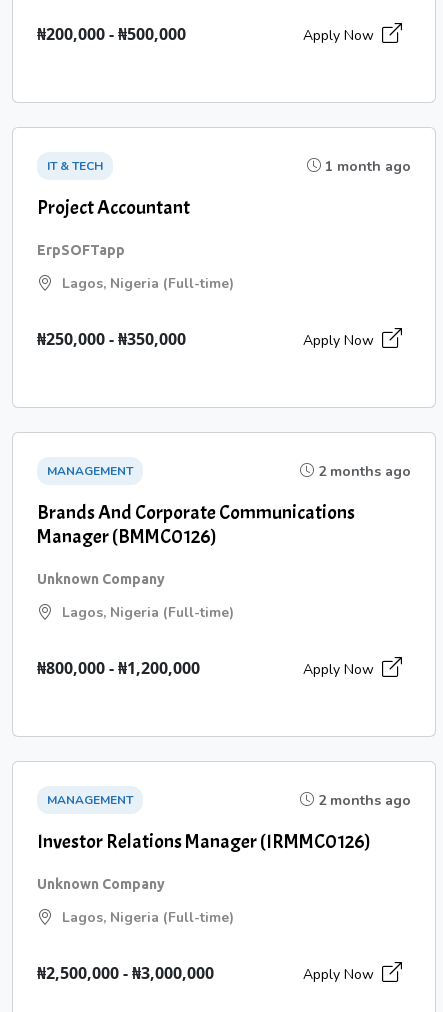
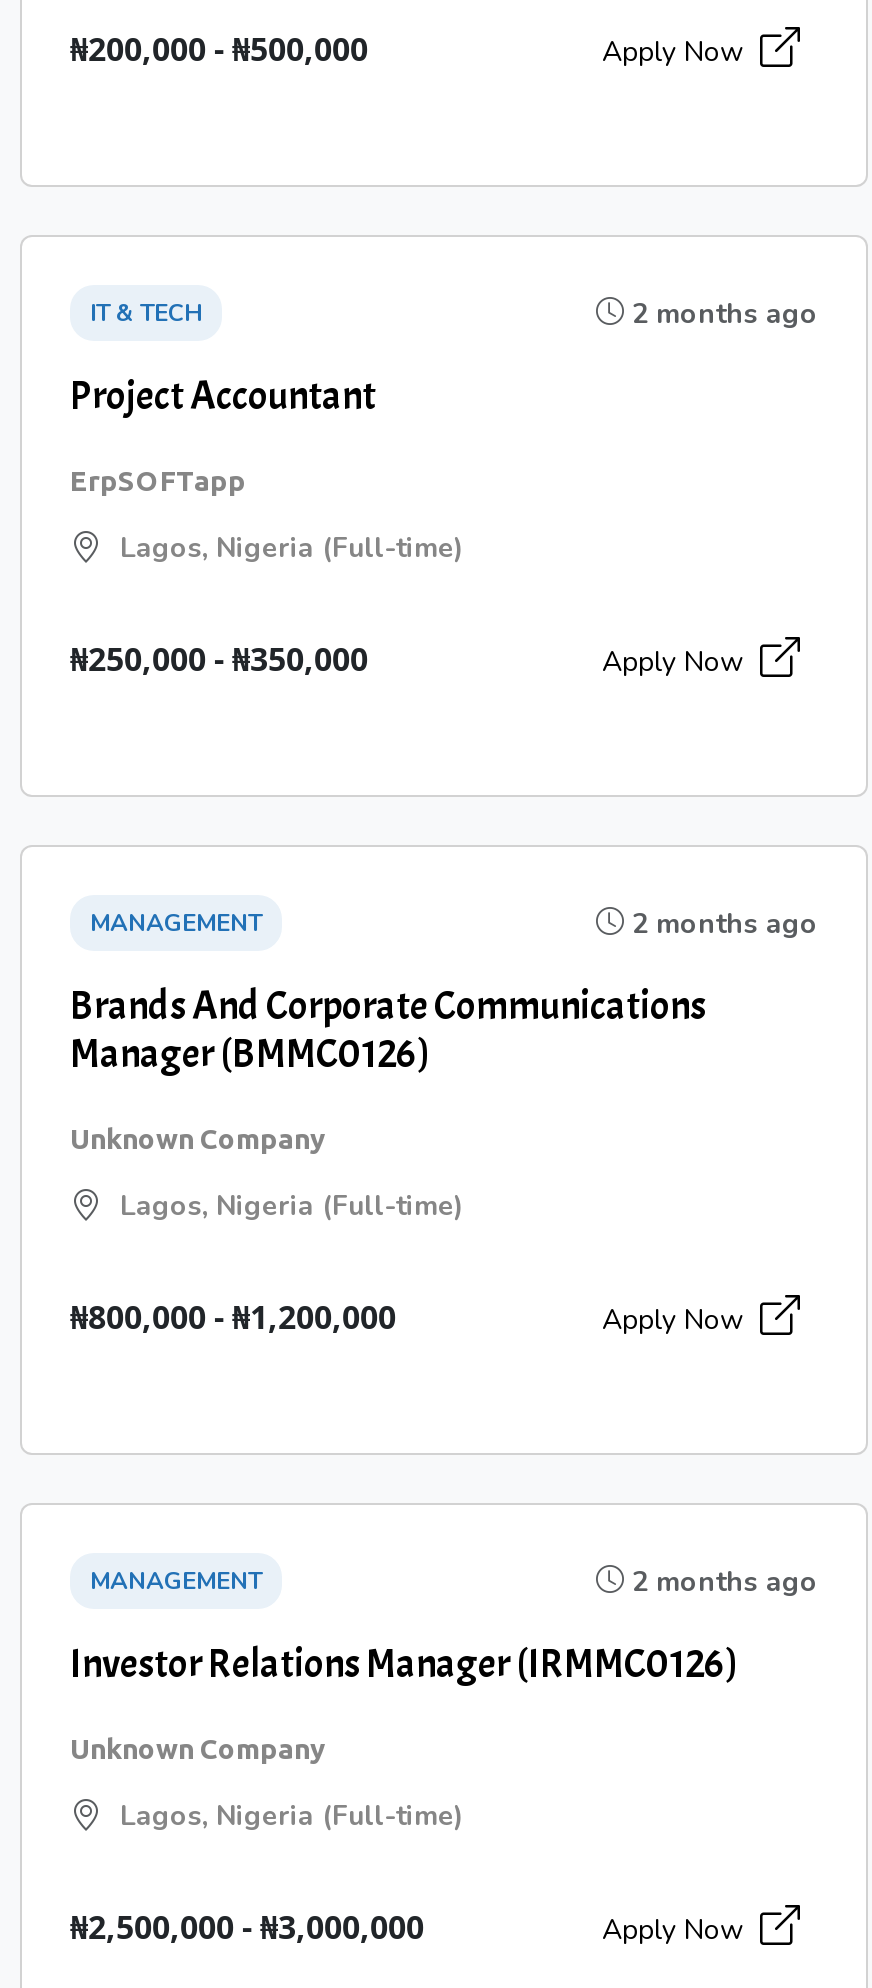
[325,156,411,175] 1 month ago -> [632,294,818,332] 2 months ago

